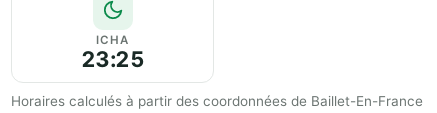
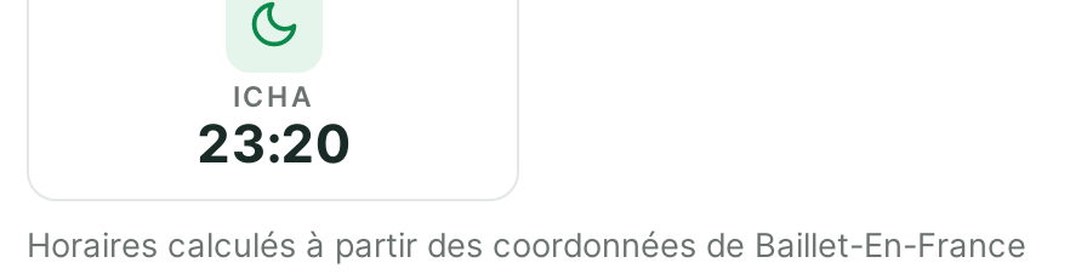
[81,46,144,72] 23:25 -> [196,112,350,175] 23:20

